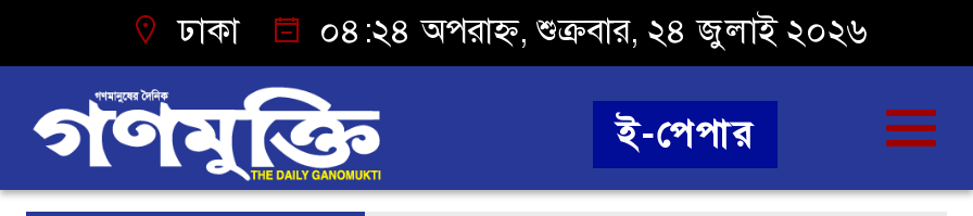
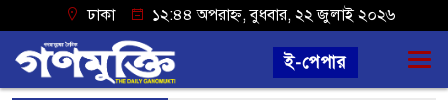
[311,10,867,53] ০৪:২৪ অপরাহ্ন, শুক্রবার, ২৪ জুলাই ২০২৬ -> [147,5,394,25] ১২:৪৪ অপরাহ্ন, বুধবার, ২২ জুলাই ২০২৬

